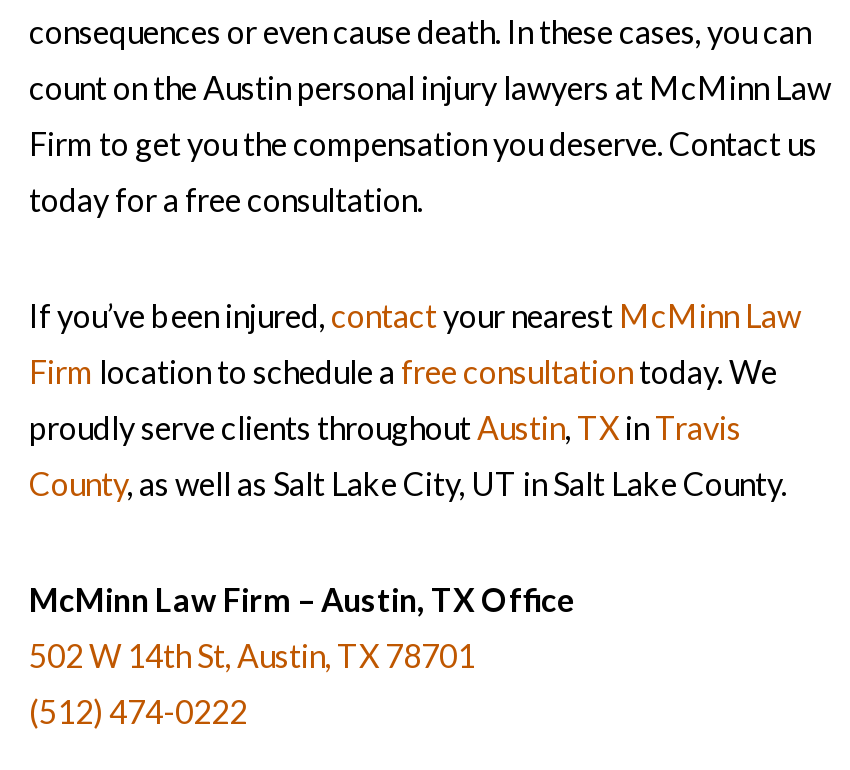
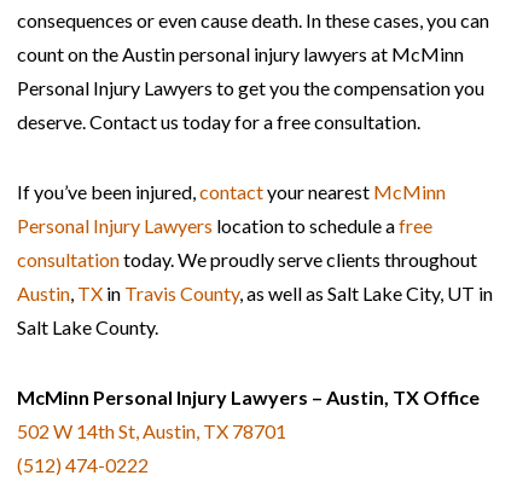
[29,68,831,618] count on the Austin personal injury lawyers at McMinn Law | Firm to get you the compensation you deserve. Contact us | today for a free consultation. | If you’ve been injured, contact your nearest McMinn Law | Firm location to schedule a free consultation today. We | proudly serve clients throughout Austin, TX in Travis | County, as well as Salt Lake City, UT in Salt Lake County. | McMinn Law Firm – Austin, TX Office -> [17,42,493,408] count on the Austin personal injury lawyers at McMinn | Personal Injury Lawyers to get you the compensation you | deserve. Contact us today for a free consultation. | If you’ve been injured, contactyour nearest McMinn | Personal Injury Lawyers location to schedule a free | consultation today. We proudly serve clients throughout | Austin, TX in Travis County, as well as Salt Lake City, UT in | Salt Lake County. | McMinn Personal Injury Lawyers – Austin, TX Office

